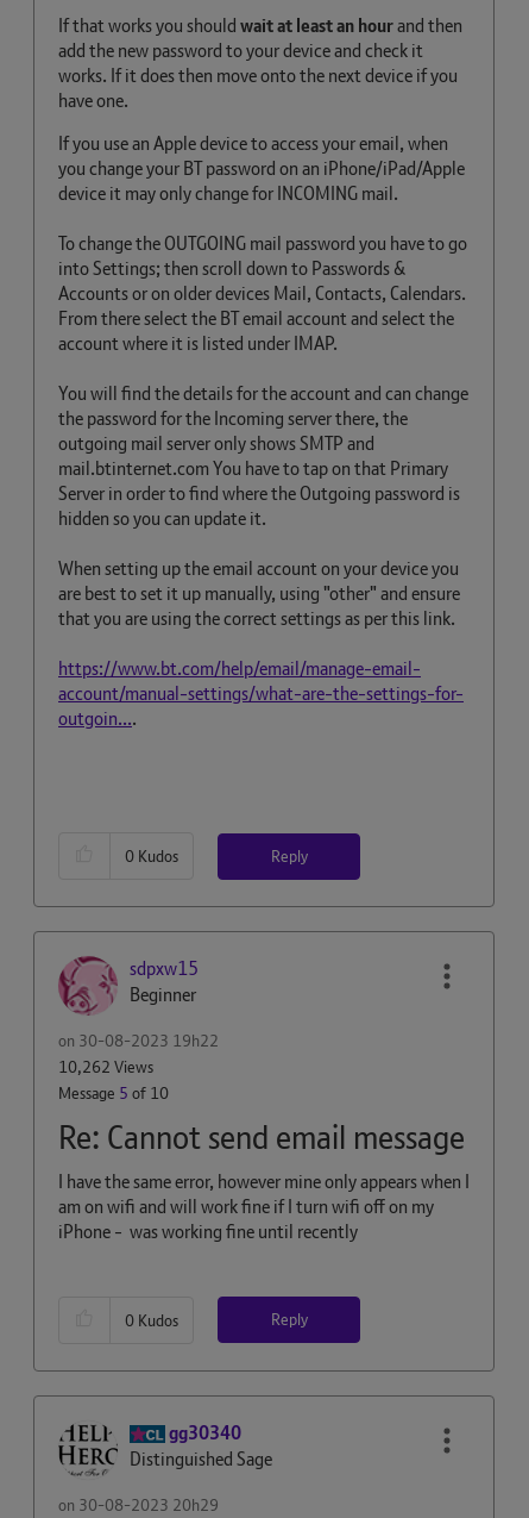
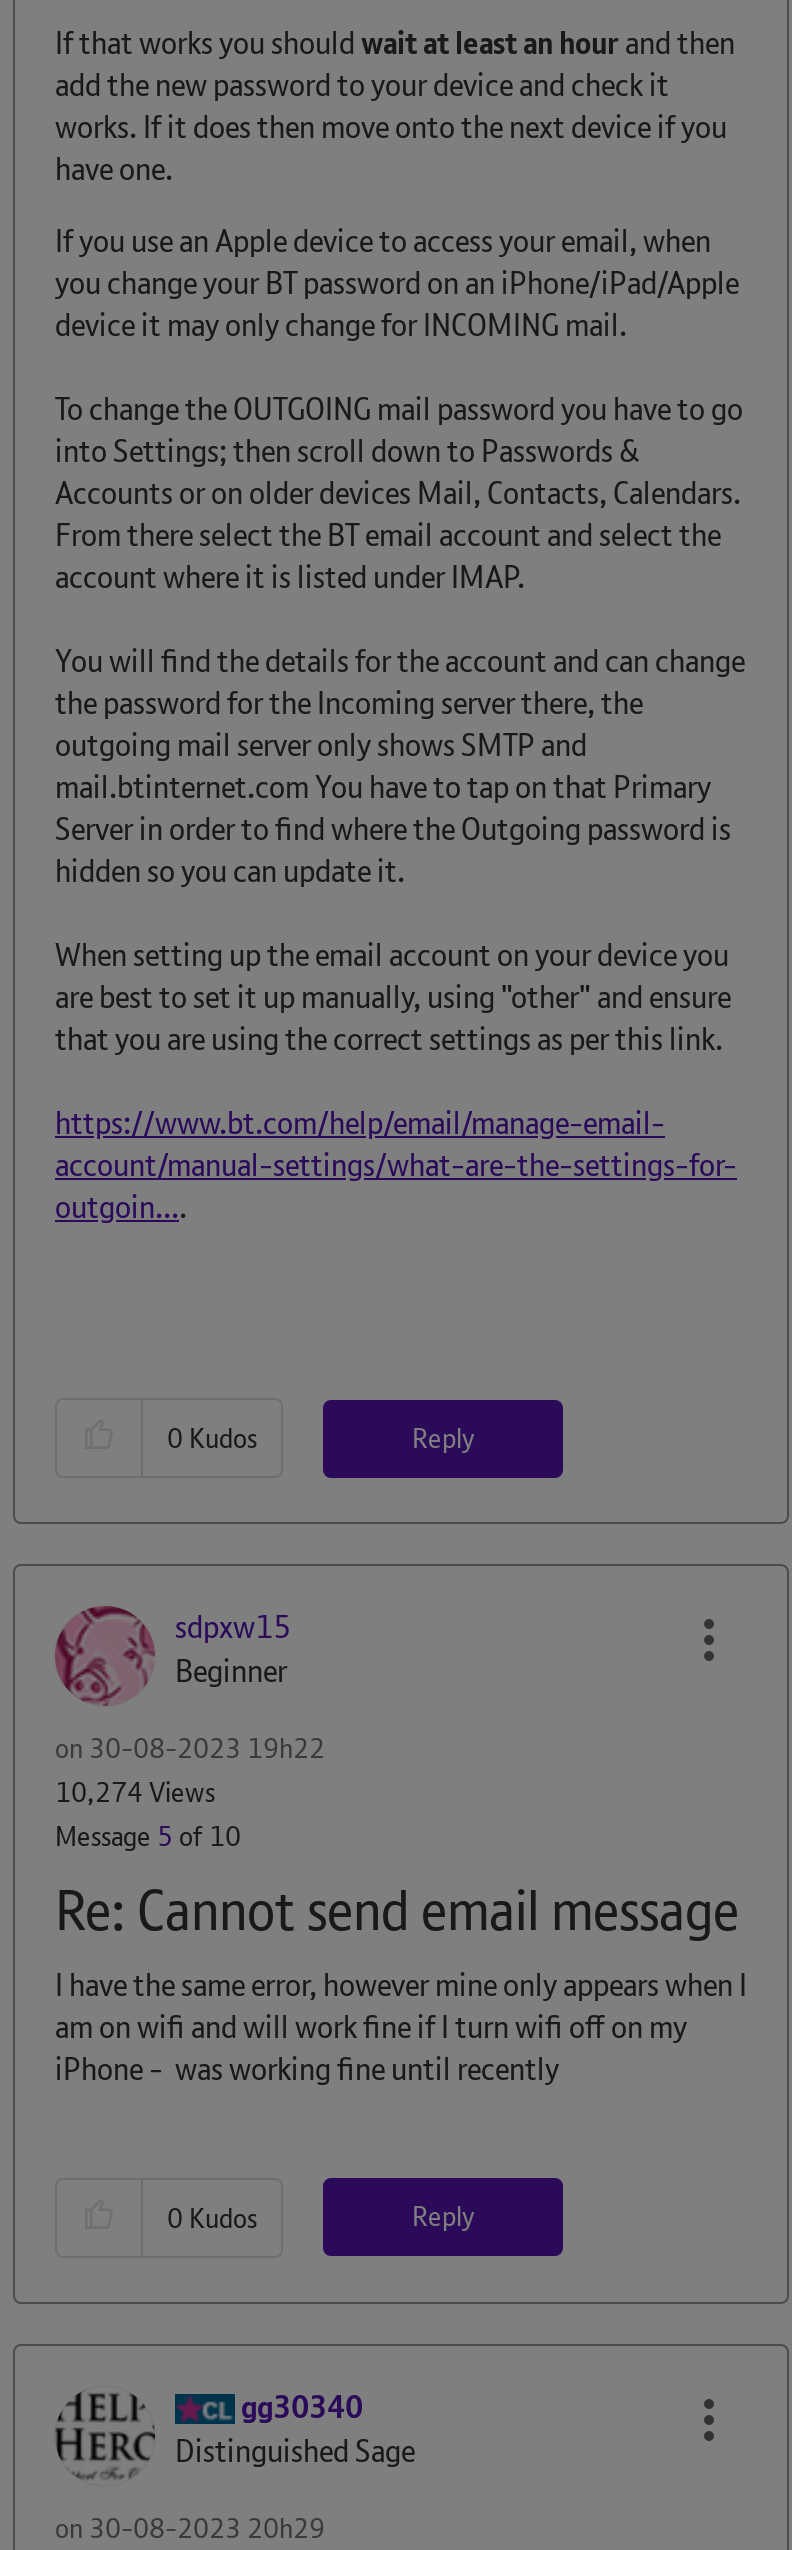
[58,1056,153,1077] 10,262 Views -> [55,1774,215,1810] 10,274 Views

